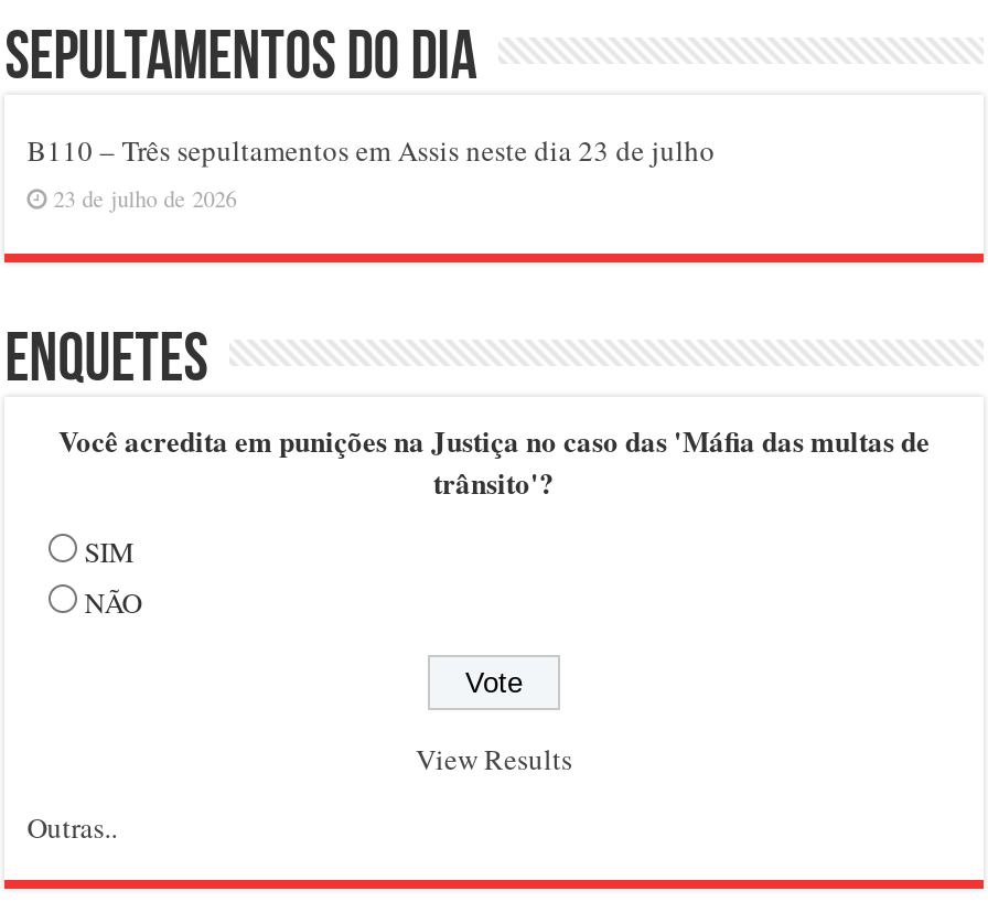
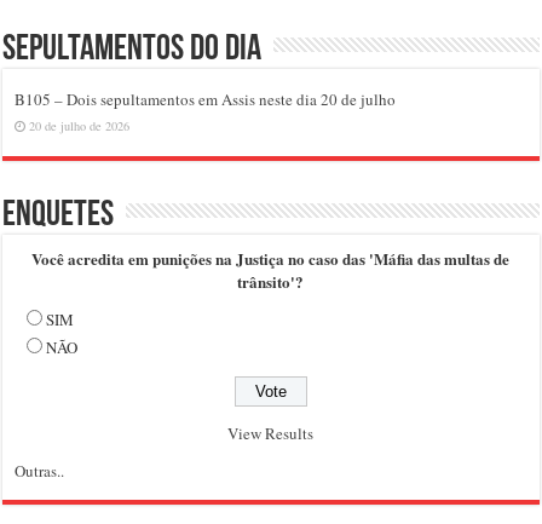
[27,131,715,171] B110 – Três sepultamentos em Assis neste dia 23 de julho -> [15,89,396,111] B105 – Dois sepultamentos em Assis neste dia 20 de julho
[53,184,236,215] 23 de julho de 2026 -> [29,118,130,135] 20 de julho de 2026

